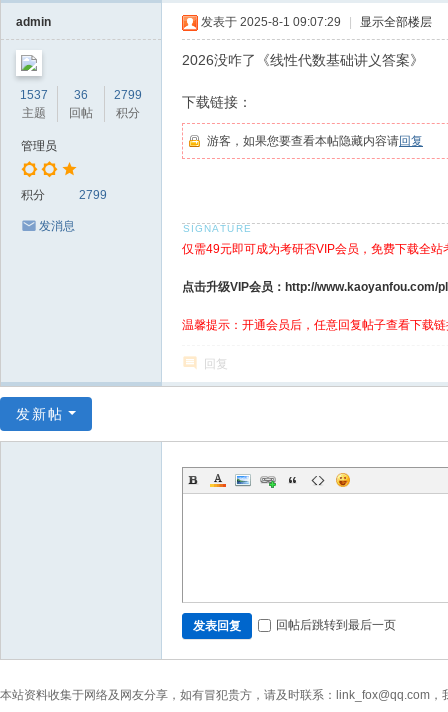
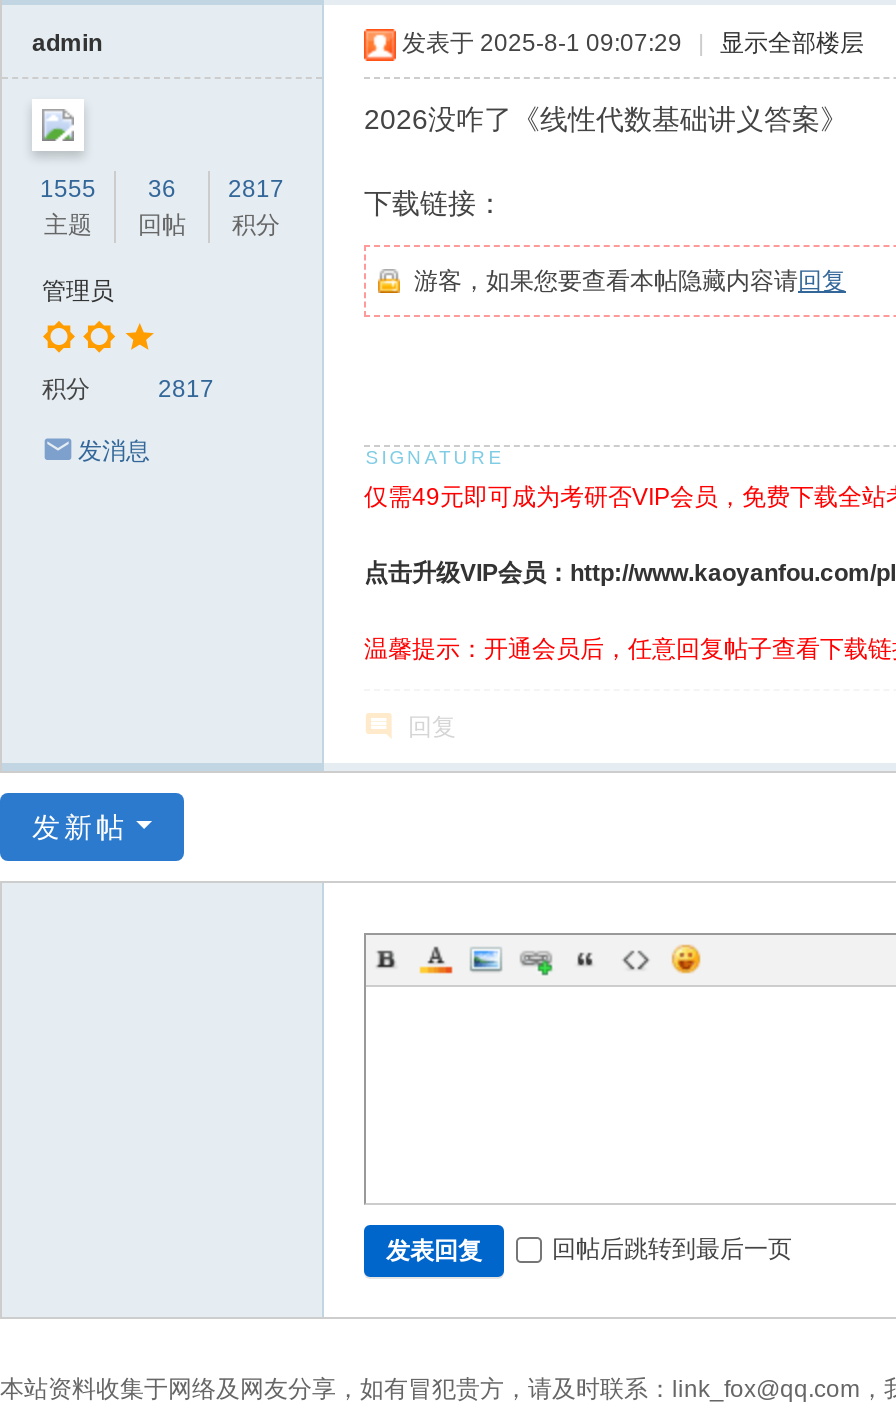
[20,88,48,102] 1537 -> [40,175,96,203] 1555
[114,88,142,102] 2799 -> [228,175,284,203] 2817
[79,188,107,202] 2799 -> [158,375,214,403] 2817

